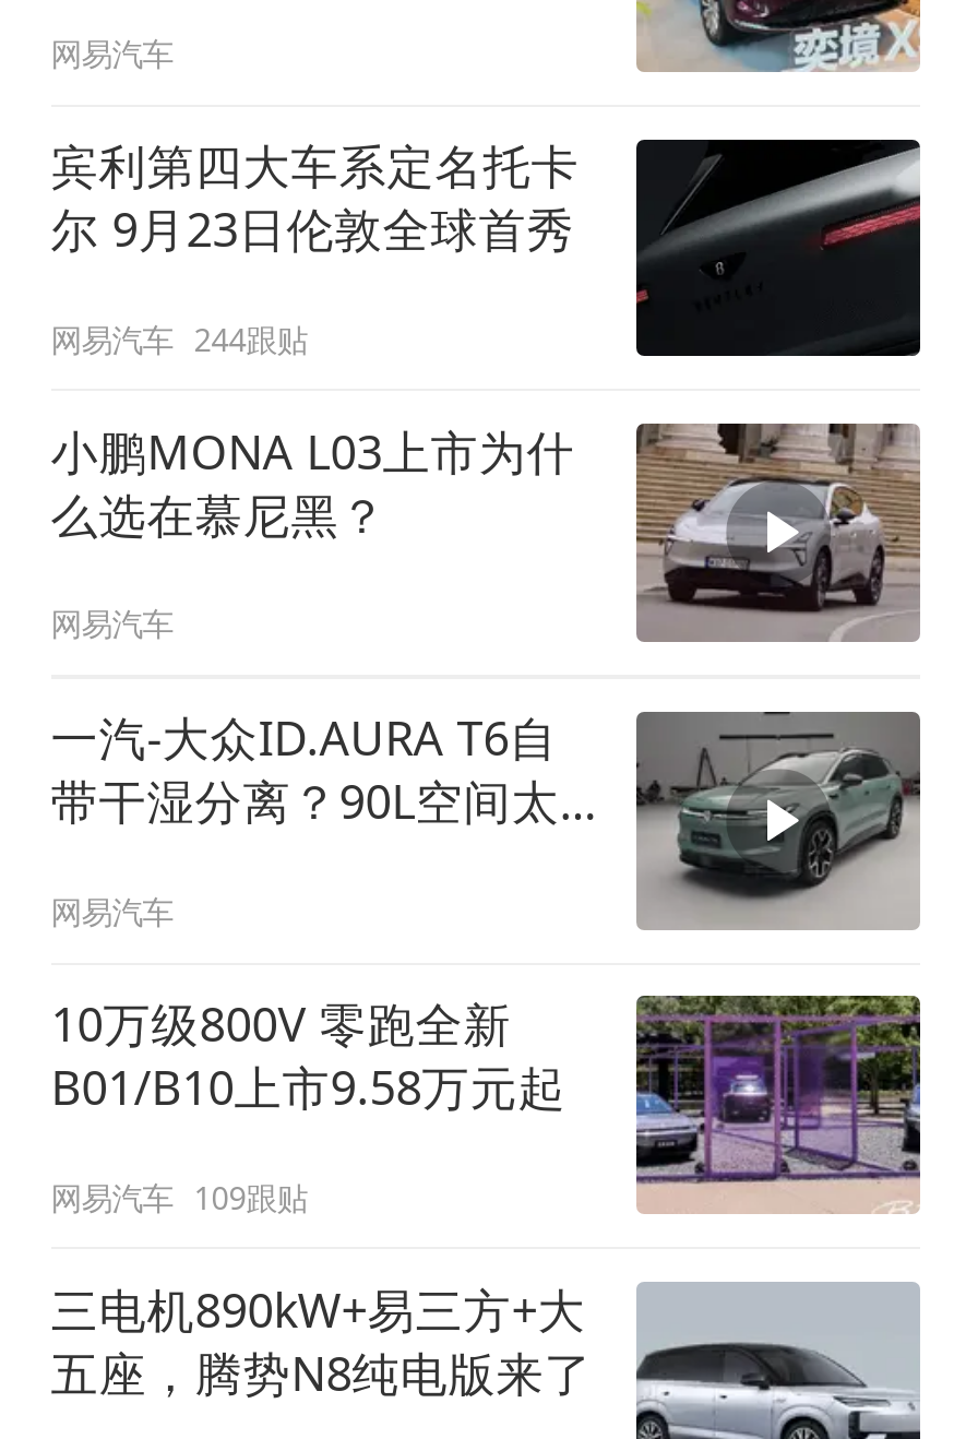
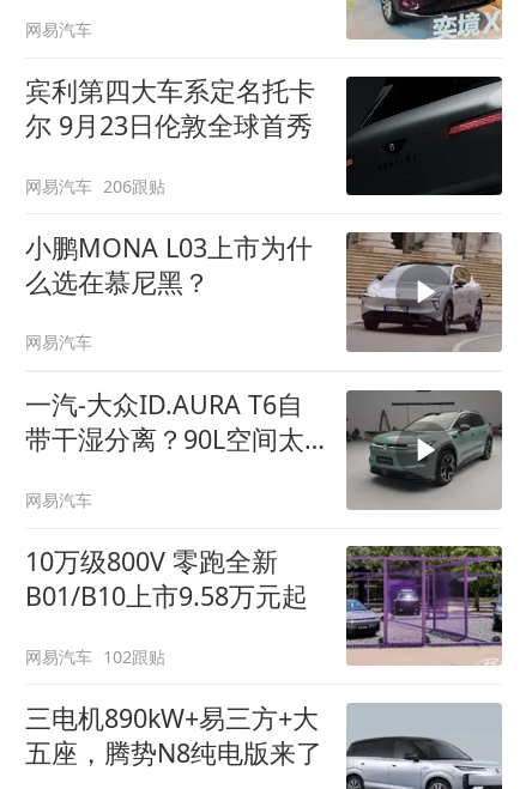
[51,318,307,360] 网易汽车 244跟贴 -> [25,174,166,197] 网易汽车 206跟贴
[51,1176,307,1218] 网易汽车 109跟贴 -> [25,645,166,668] 网易汽车 102跟贴

